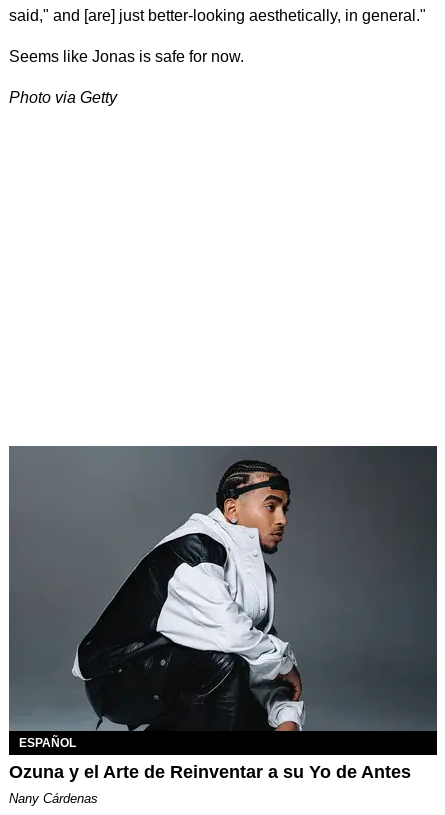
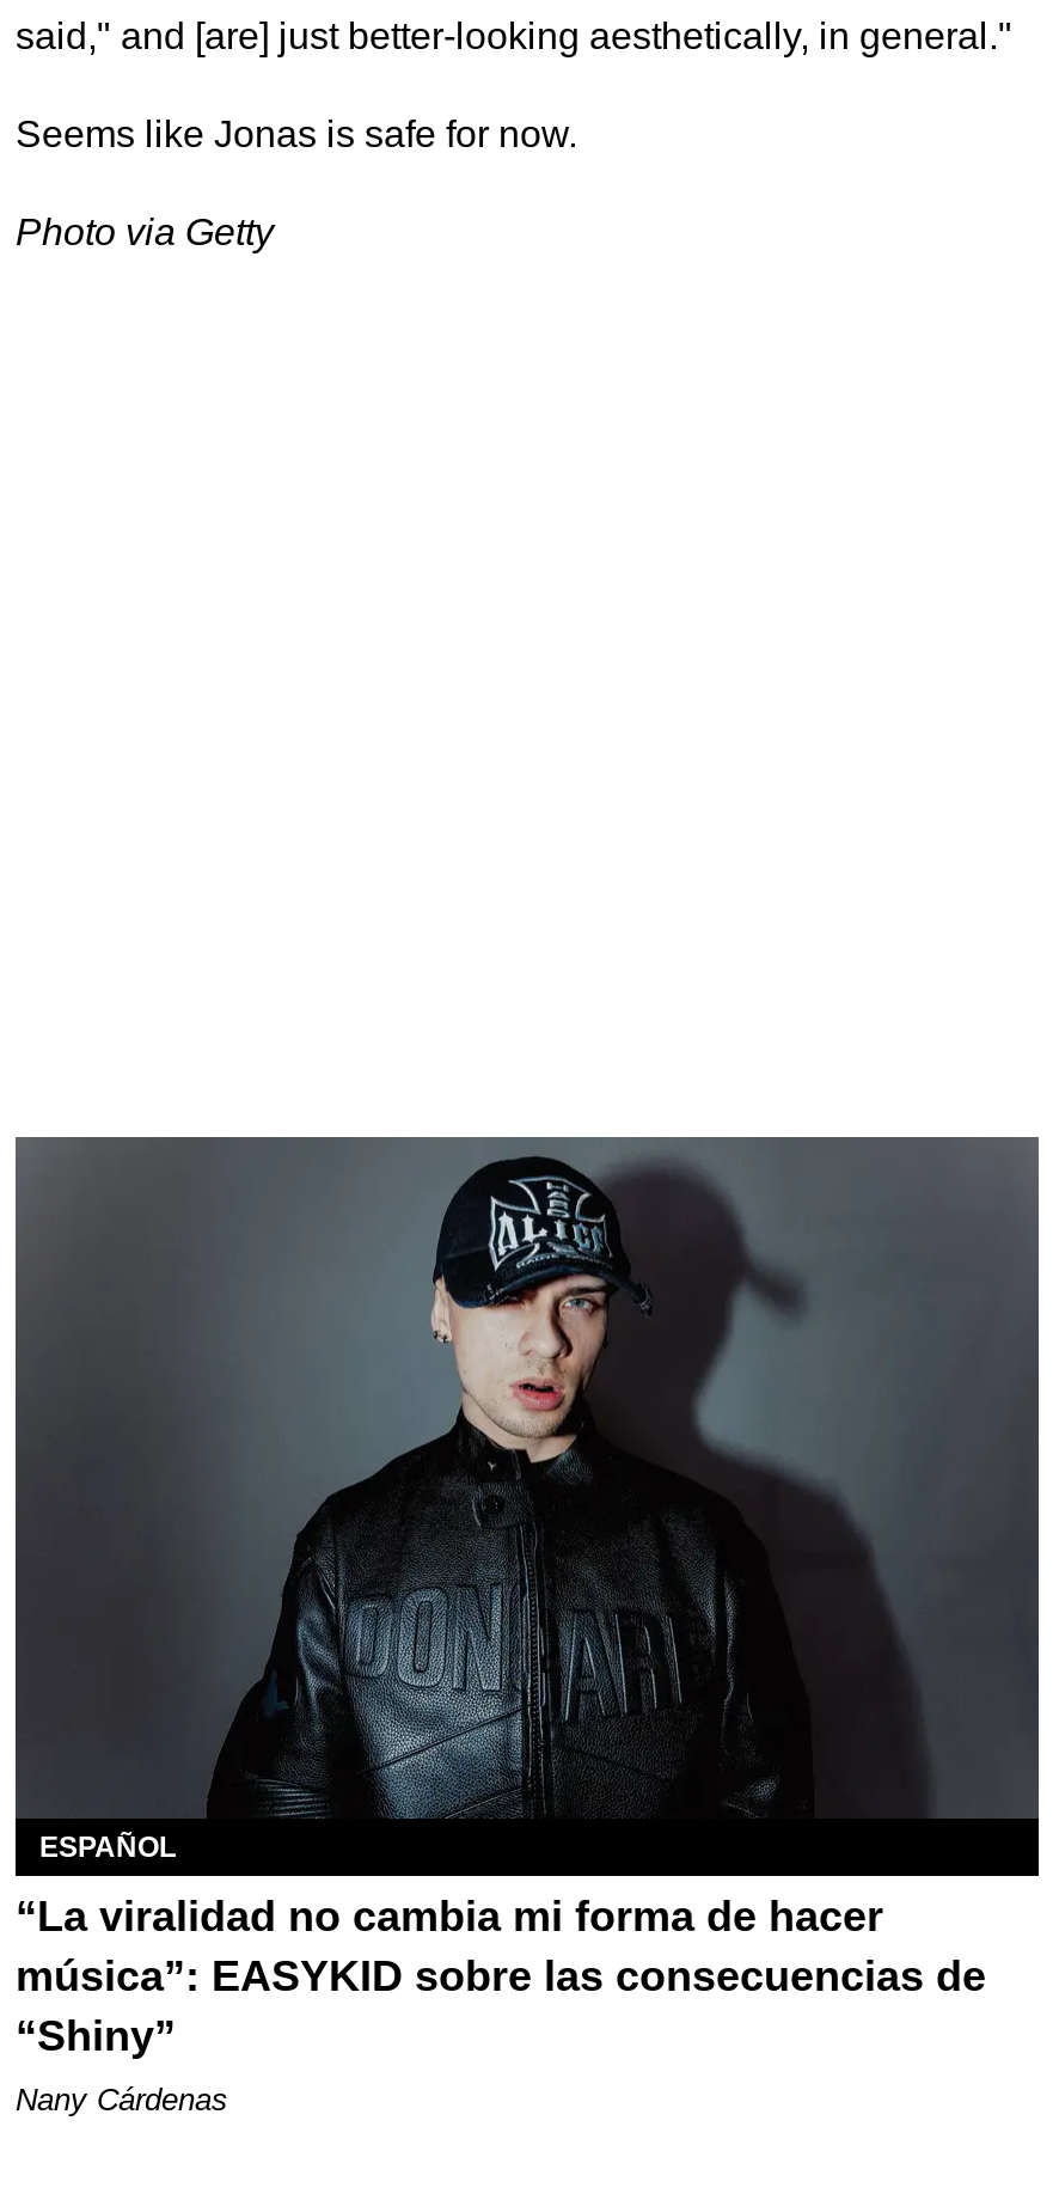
[9,447,436,782] [image] | Ozuna y el Arte de Reinventar a su Yo de Antes -> [16,1137,1039,2060] [image] | “La viralidad no cambia mi forma de hacer | música”: EASYKID sobre las consecuencias de | “Shiny”

